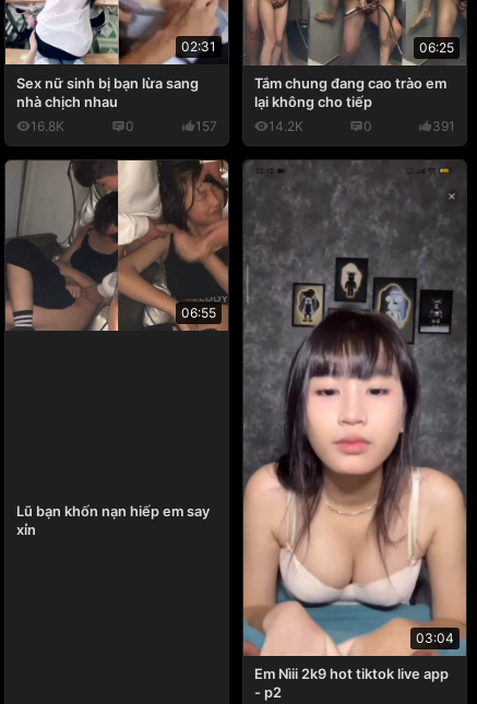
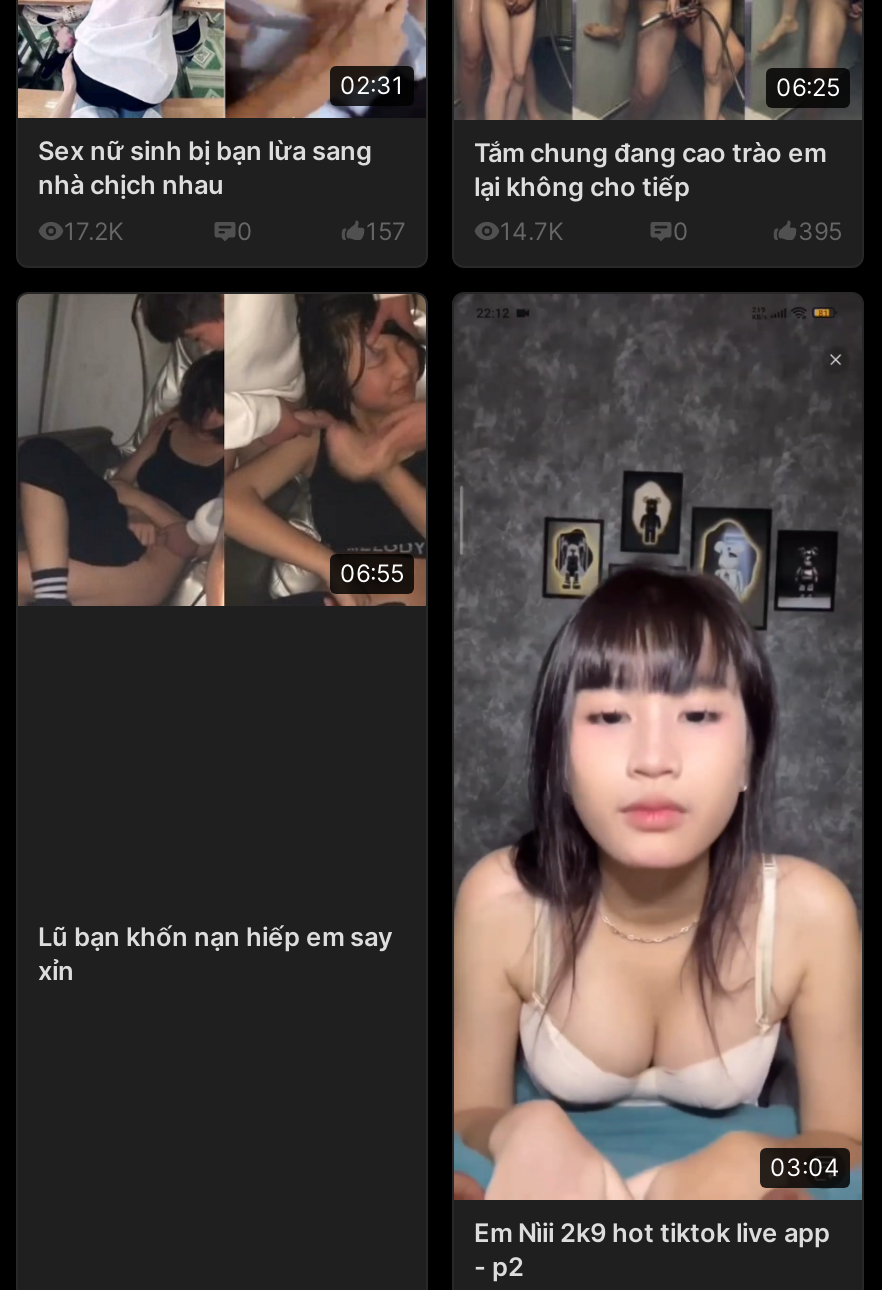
[31,118,64,135] 16.8K -> [64,217,124,247] 17.2K
[269,118,303,135] 14.2K -> [500,217,564,247] 14.7K
[432,118,455,135] 391 -> [798,217,842,247] 395

